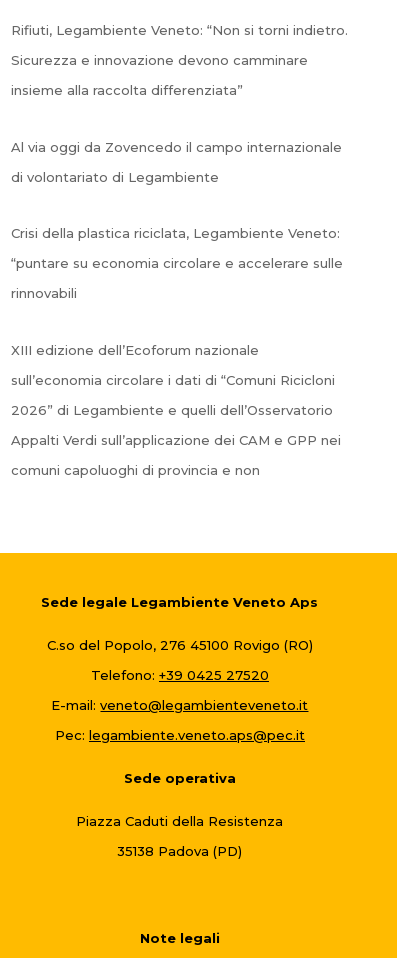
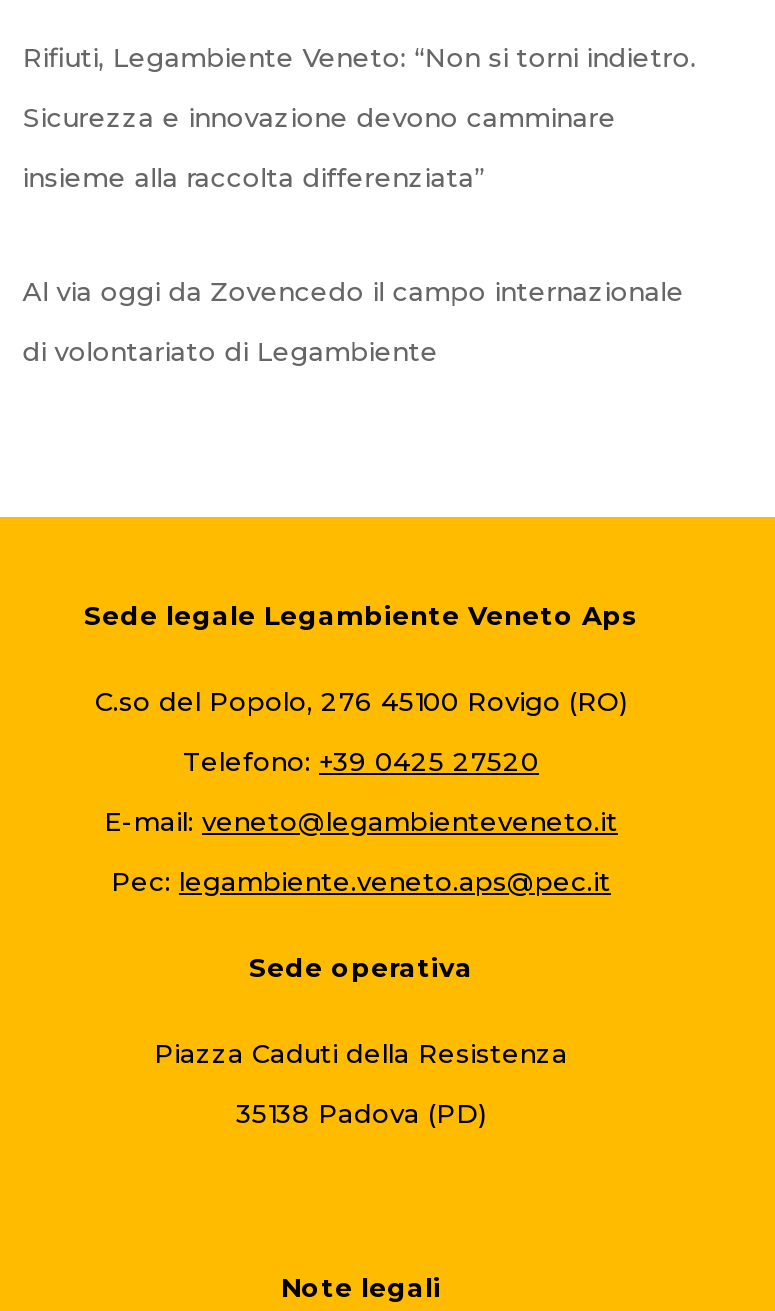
[11,225,343,301] Crisi della plastica riciclata, Legambiente Veneto: | “puntare su economia circolare e accelerare sulle | rinnovabili -> none
[11,341,341,477] XIII edizione dell’Ecoforum nazionale | sull’economia circolare i dati di “Comuni Ricicloni | 2026” di Legambiente e quelli dell’Osservatorio | Appalti Verdi sull’applicazione dei CAM e GPP nei | comuni capoluoghi di provincia e non -> none

